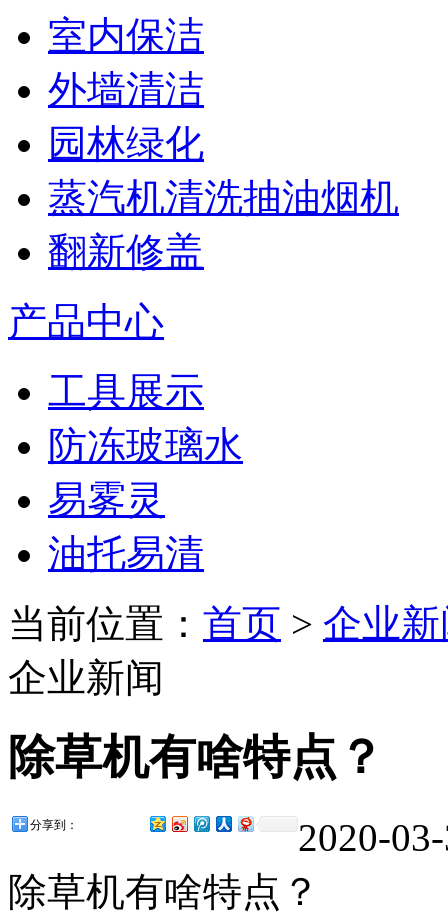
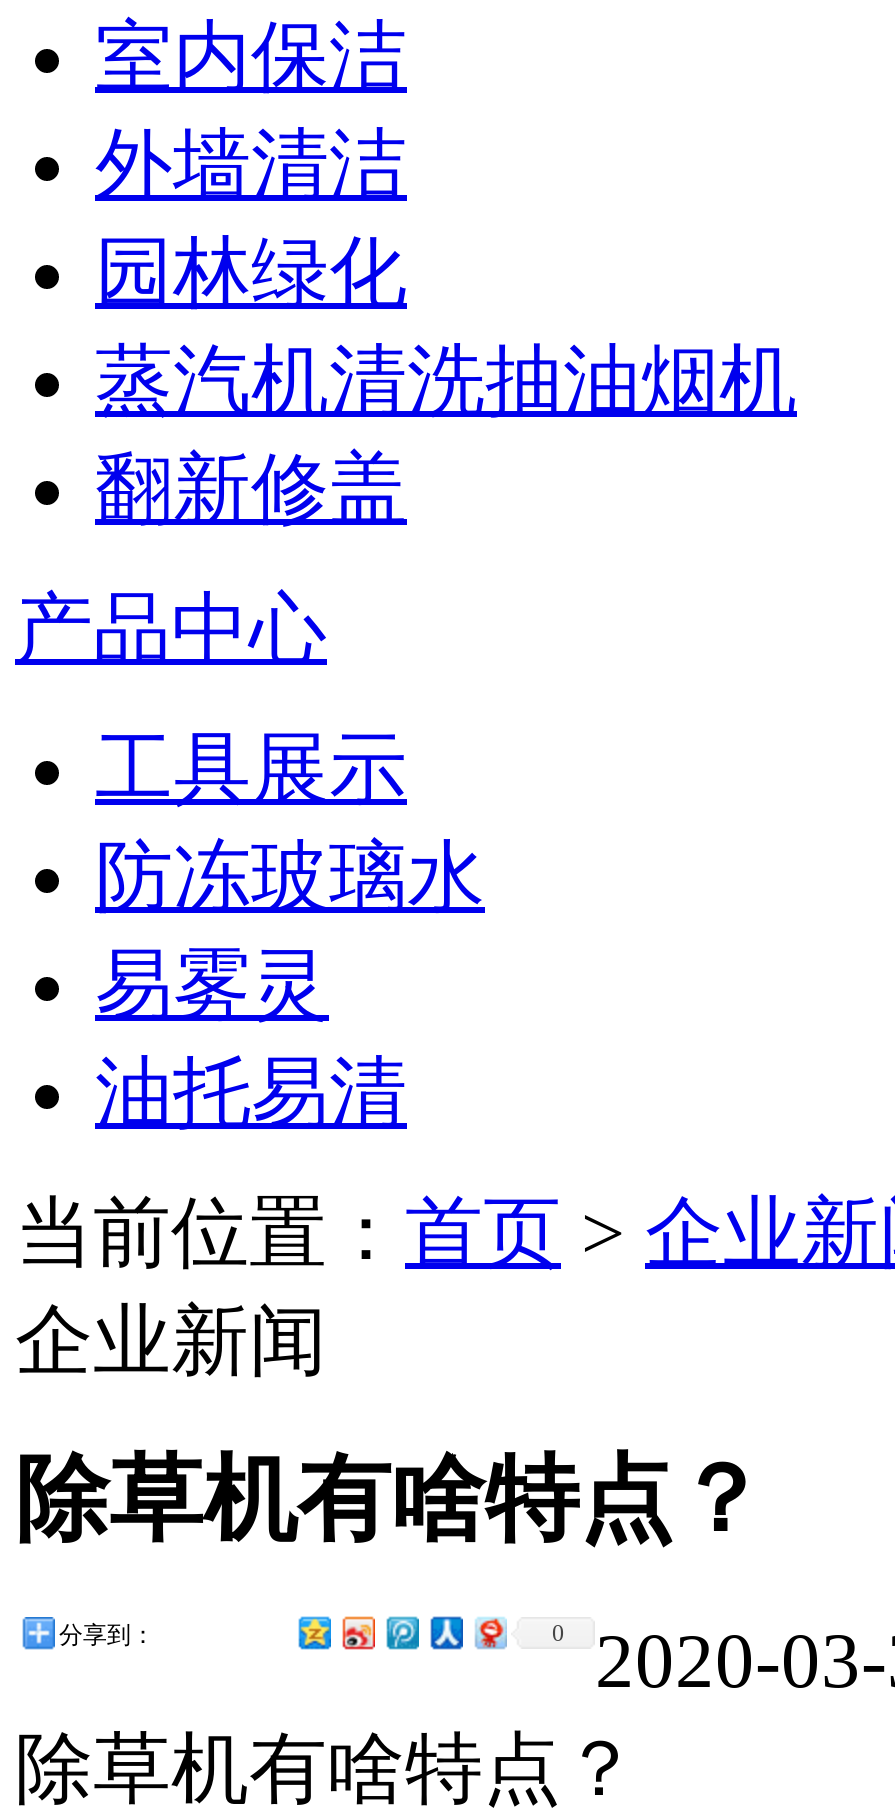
none -> [552,1619,564,1647] 0

